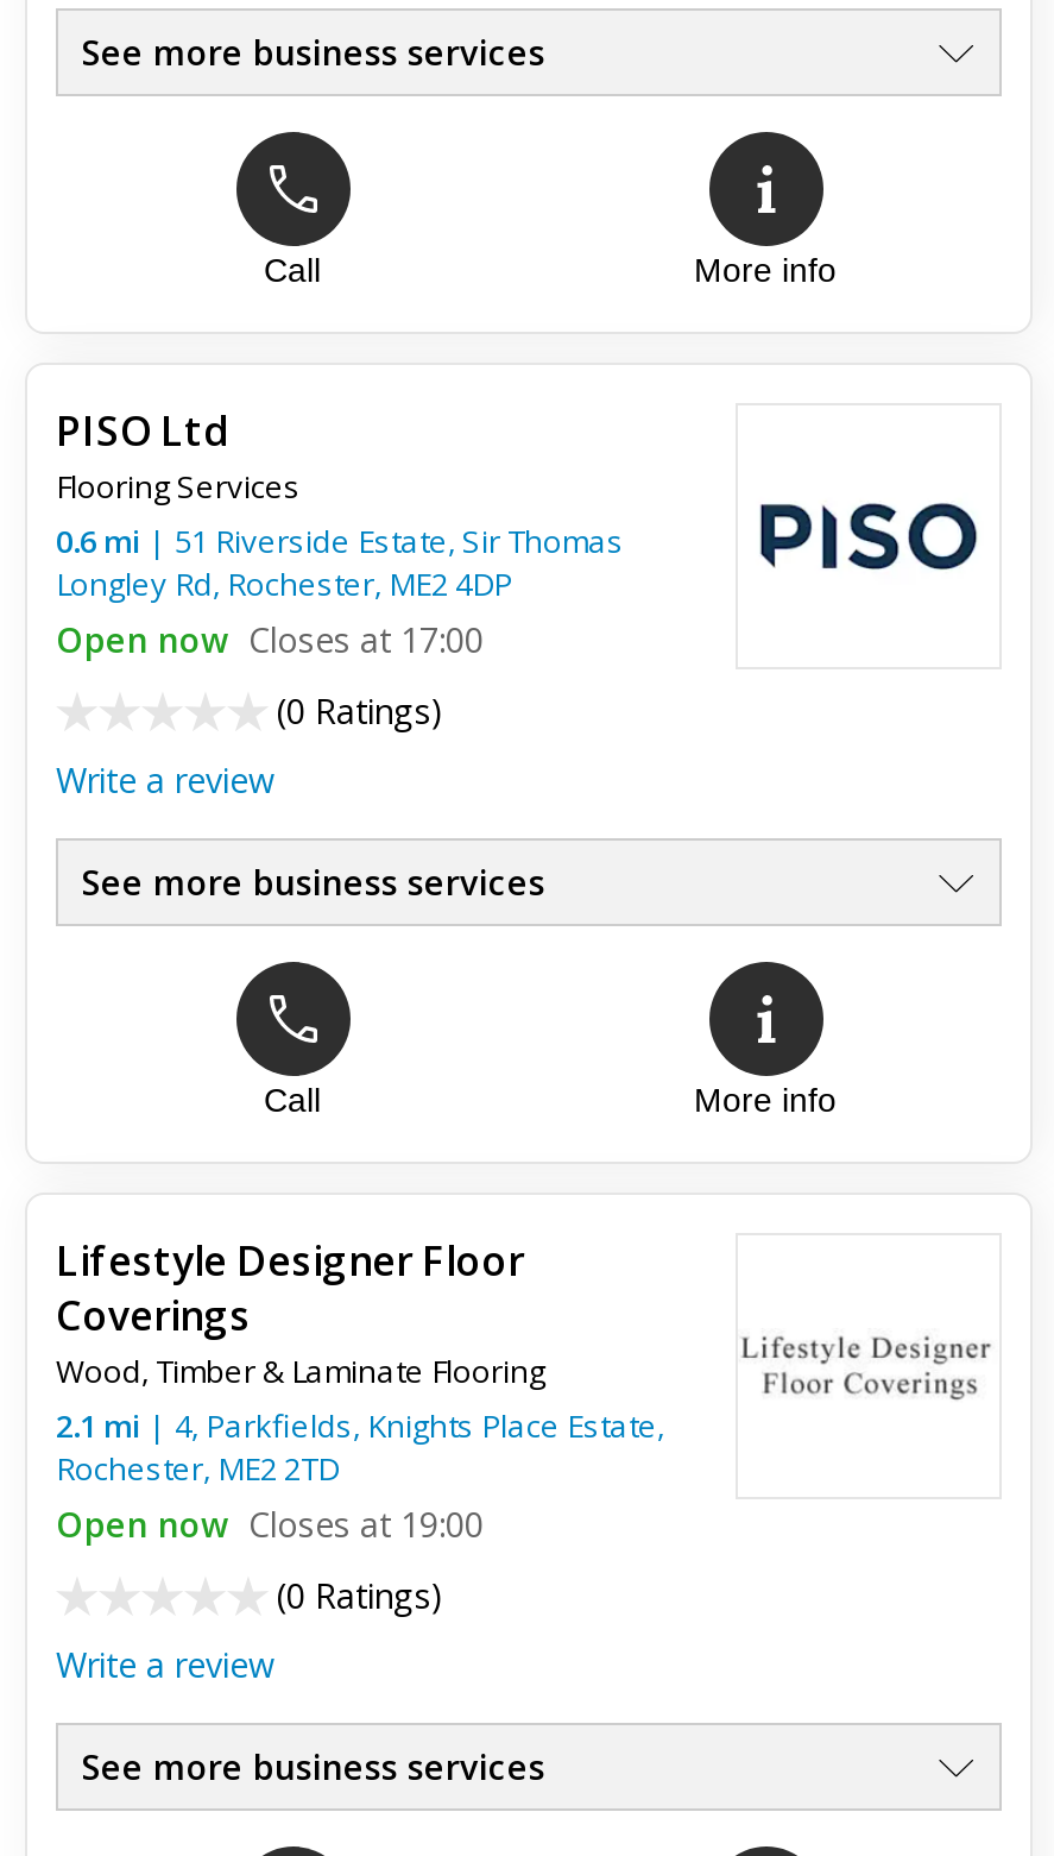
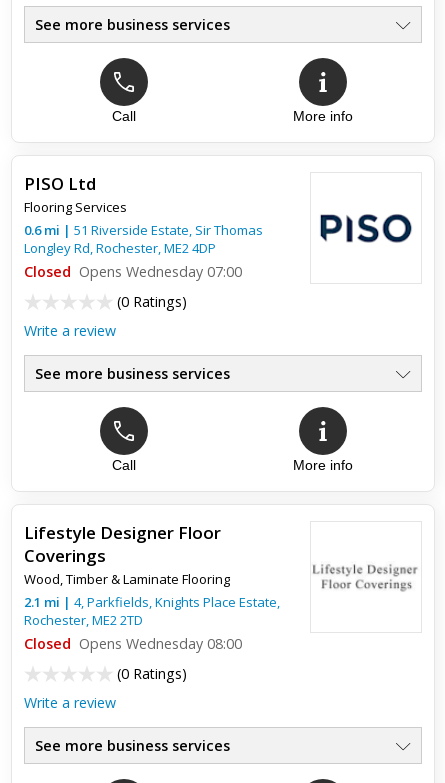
[56,617,484,662] Open now Closes at 17:00 -> [24,262,242,281] Closed Opens Wednesday 07:00
[56,1502,484,1547] Open now Closes at 19:00 -> [24,634,242,653] Closed Opens Wednesday 08:00

